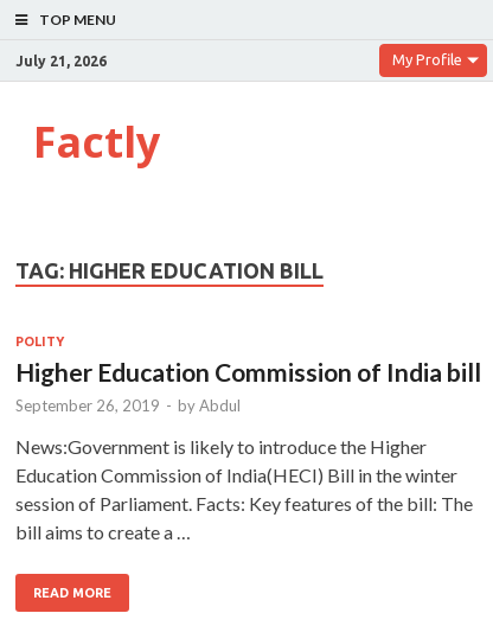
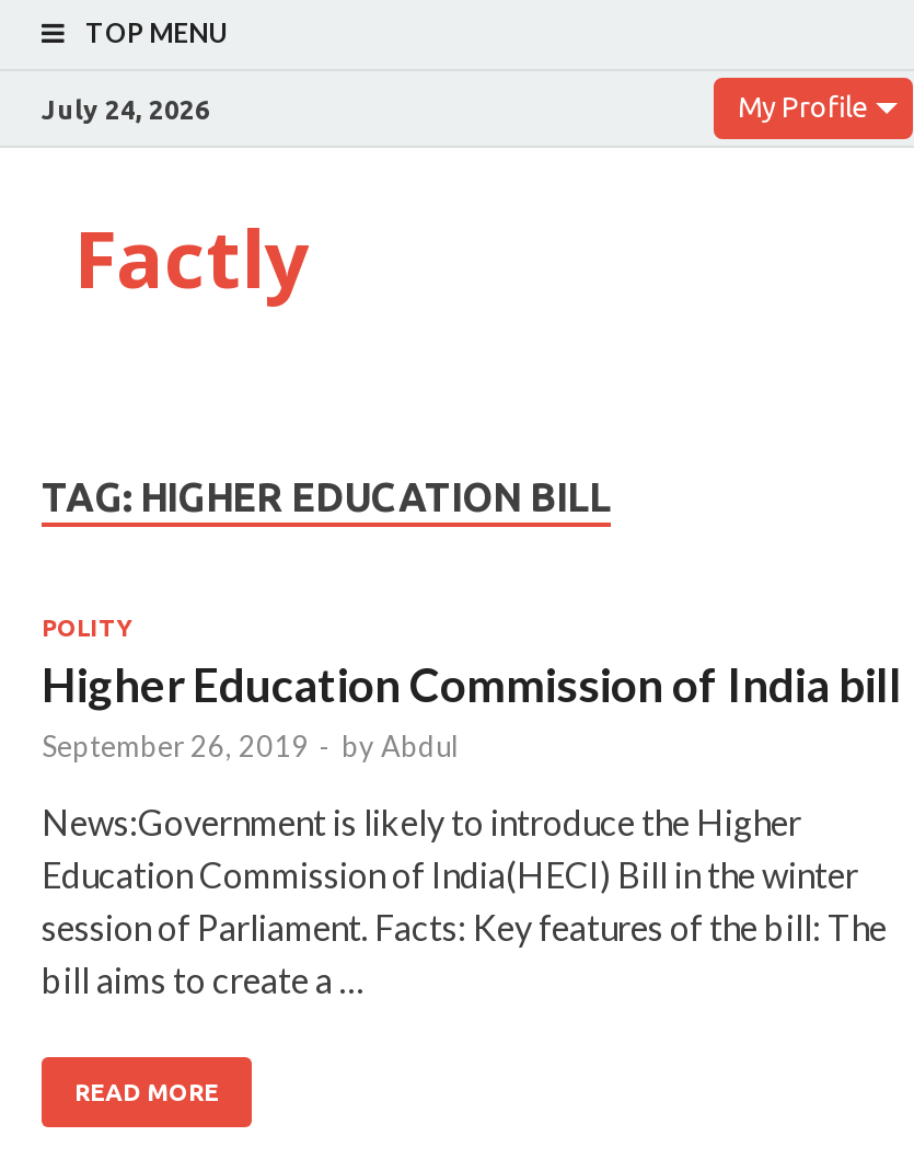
[15,53,107,68] July 21, 2026 -> [42,94,210,123] July 24, 2026

